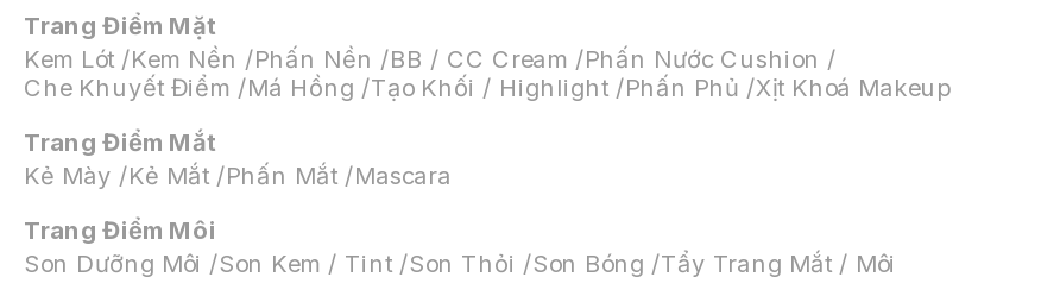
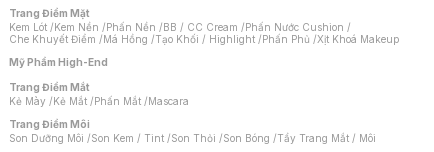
none -> [9,56,108,68] Mỹ Phẩm High-End

